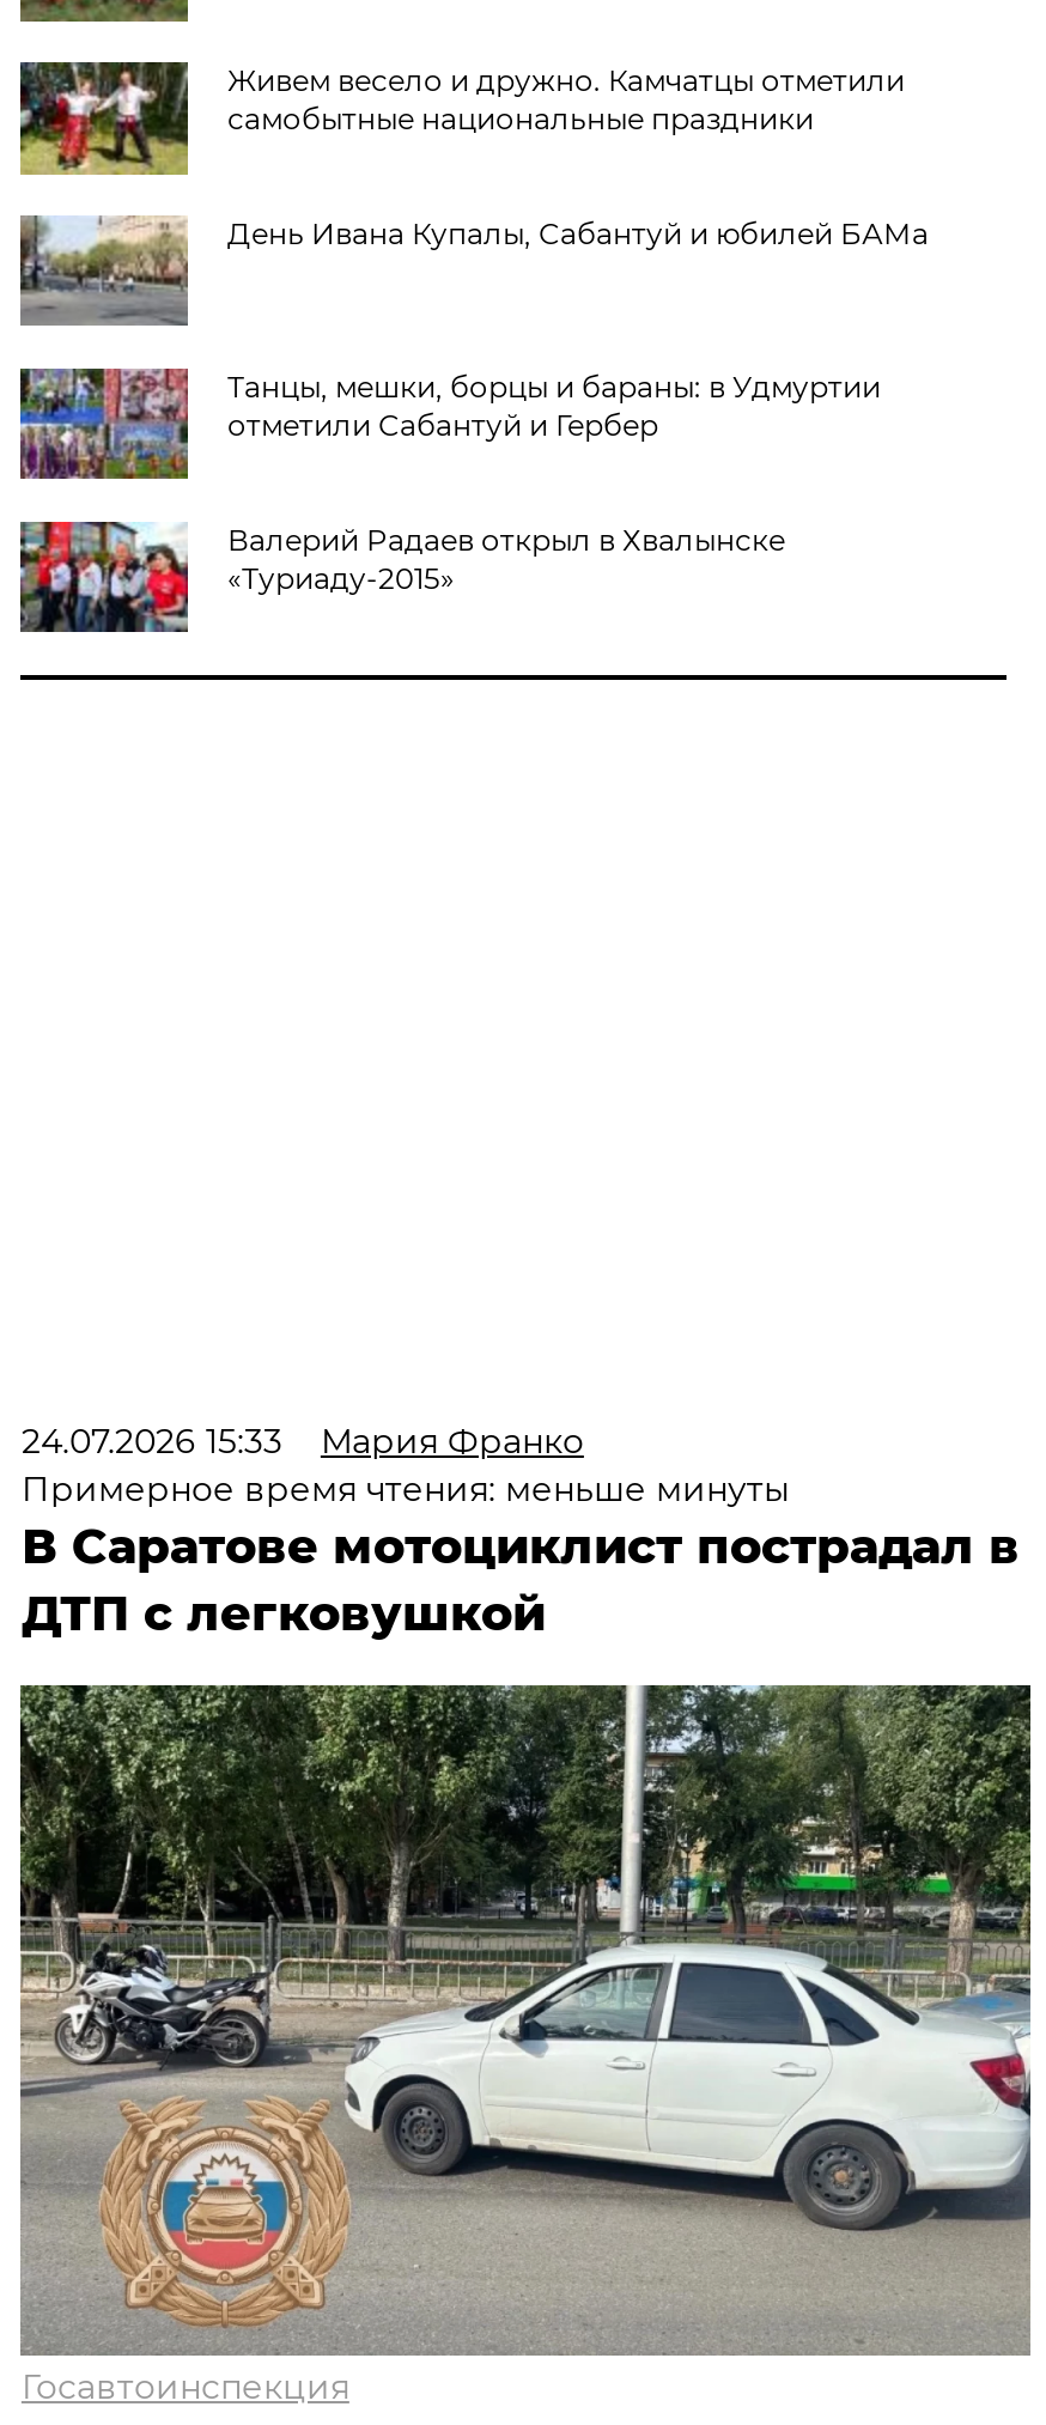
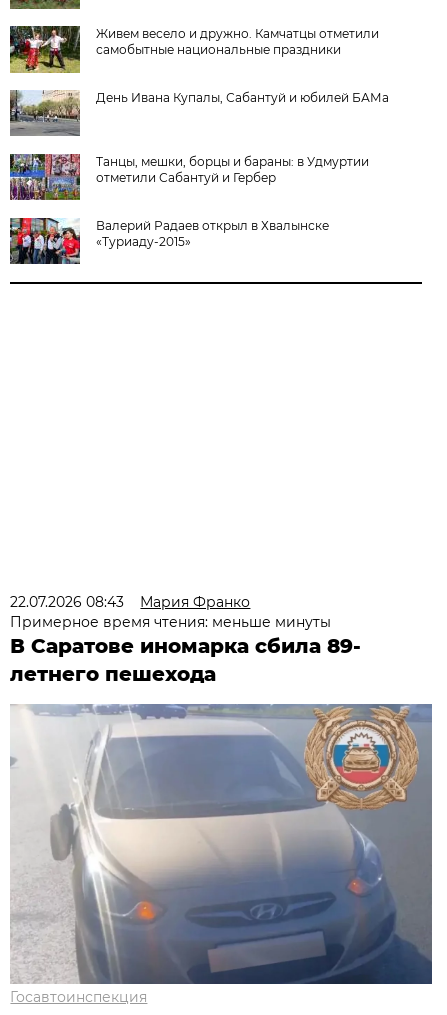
[21,1419,584,1462] 24.07.2026 15:33 Мария Франко -> [10,593,250,611] 22.07.2026 08:43 Мария Франко
[21,1517,1019,1642] В Саратове мотоциклист пострадал в | ДТП с легковушкой -> [10,634,361,686] В Саратове иномарка сбила 89- | летнего пешехода
[18,1683,1033,2356] [image] -> [10,703,433,985] [image]

